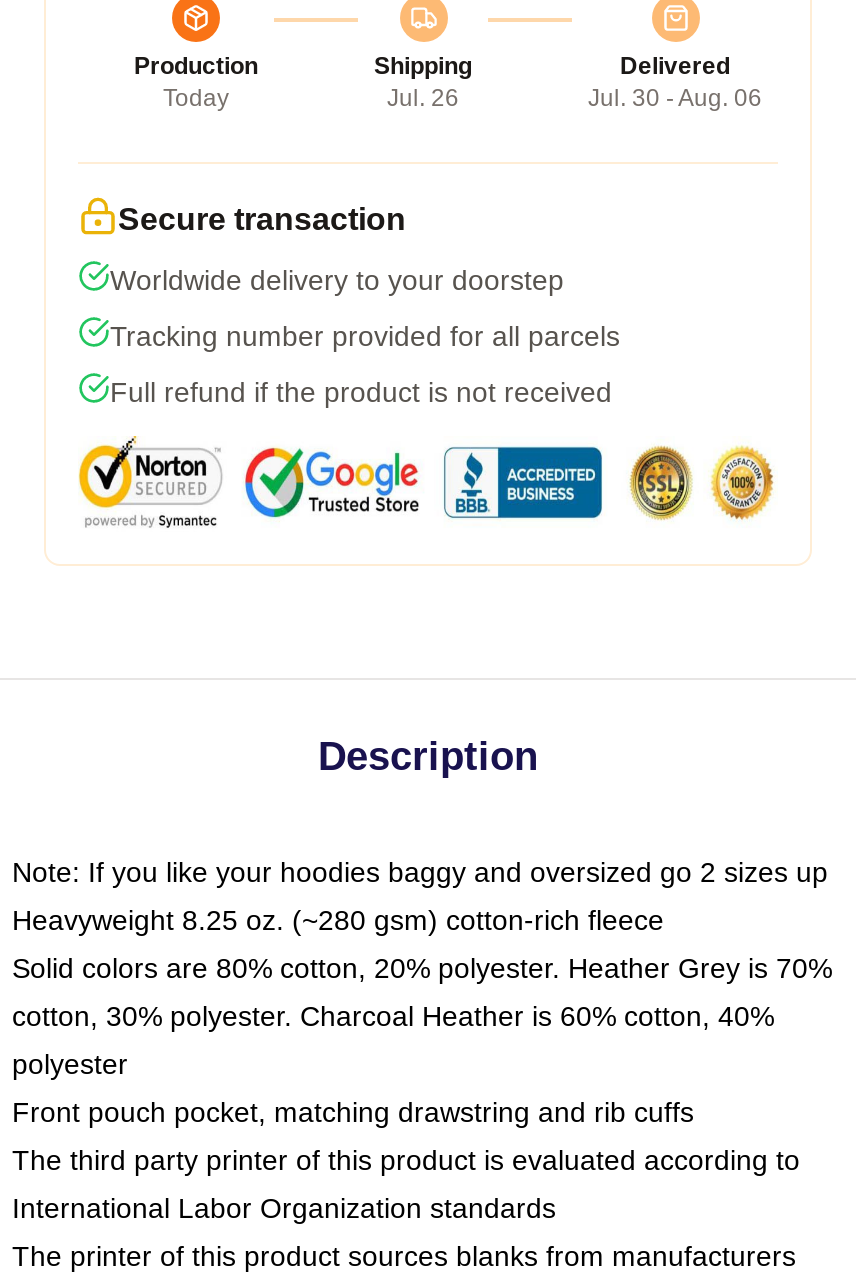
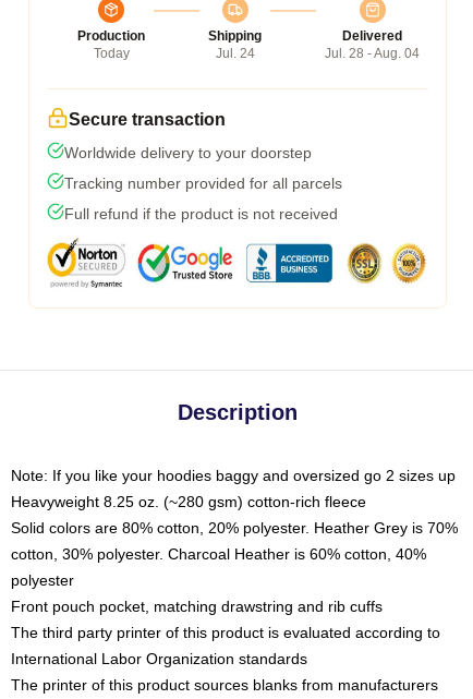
[387,84,459,112] Jul. 26 -> [215,46,254,61] Jul. 24
[588,84,762,112] Jul. 30 - Aug. 06 -> [325,46,420,61] Jul. 28 - Aug. 04

